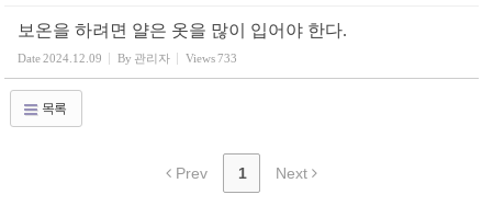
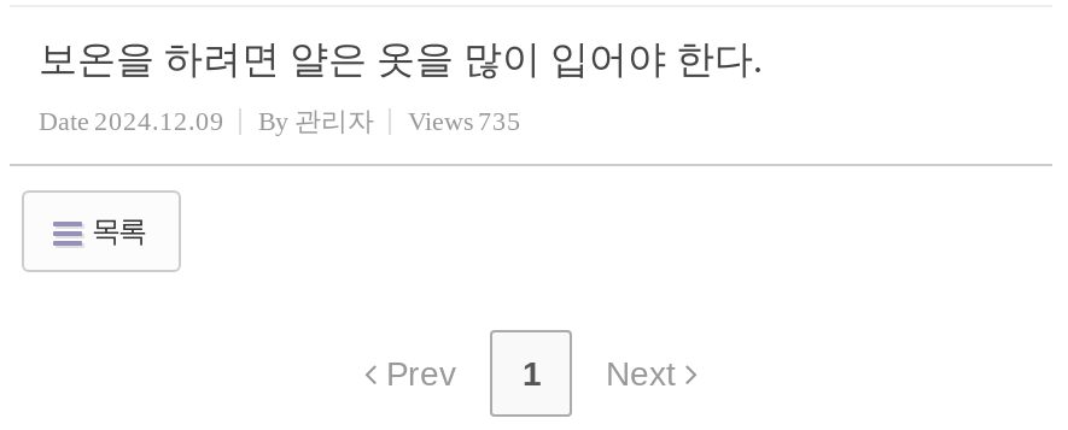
[18,51,237,64] Date 2024.12.09 By 관리자 Views 733 -> [39,106,521,134] Date 2024.12.09 By 관리자 Views 735

